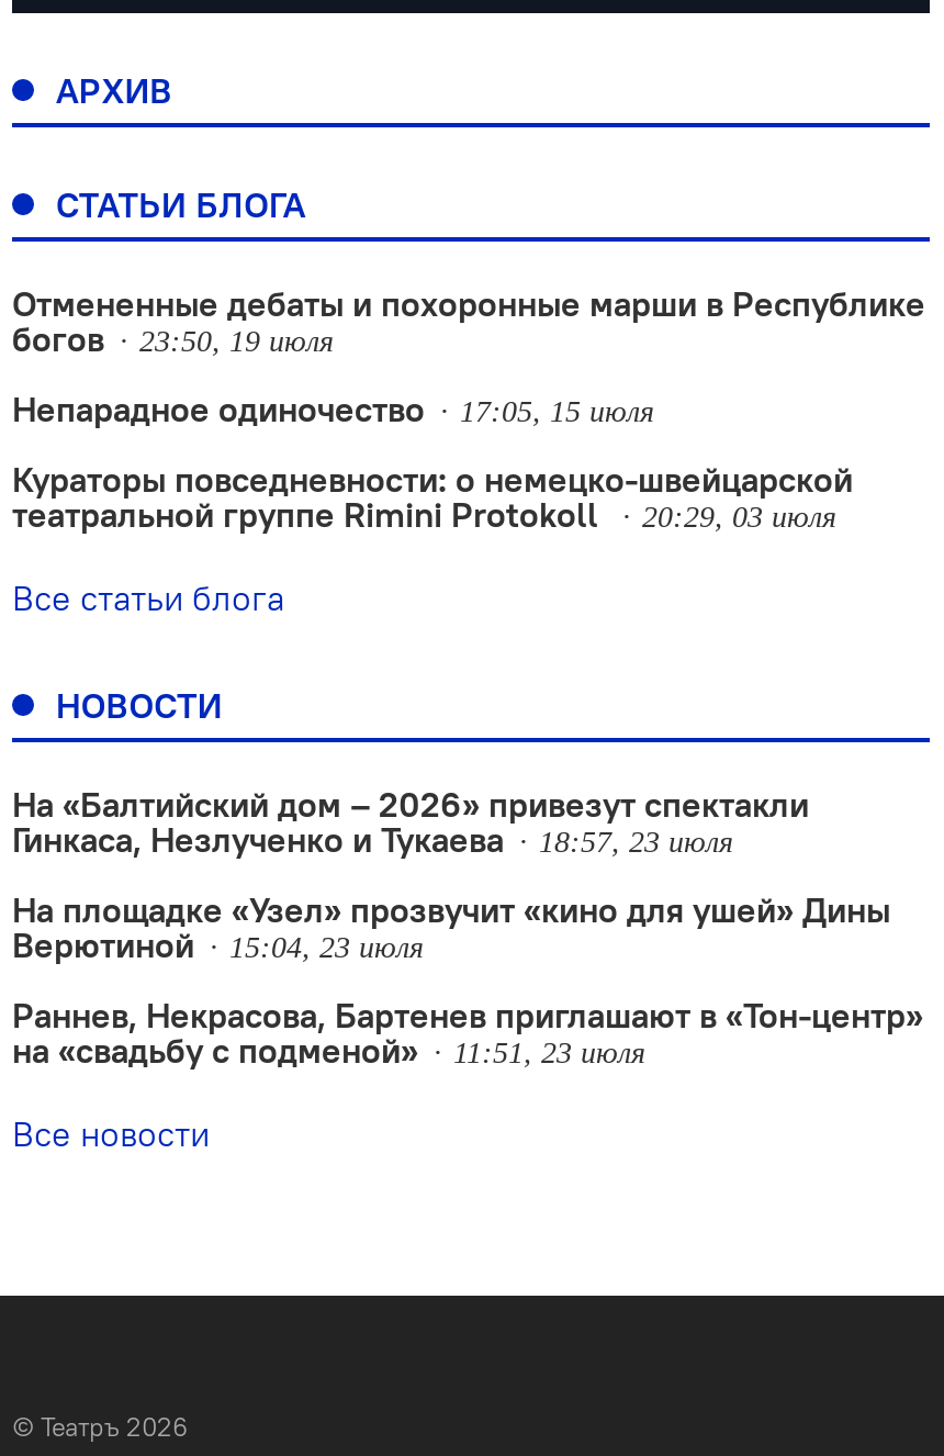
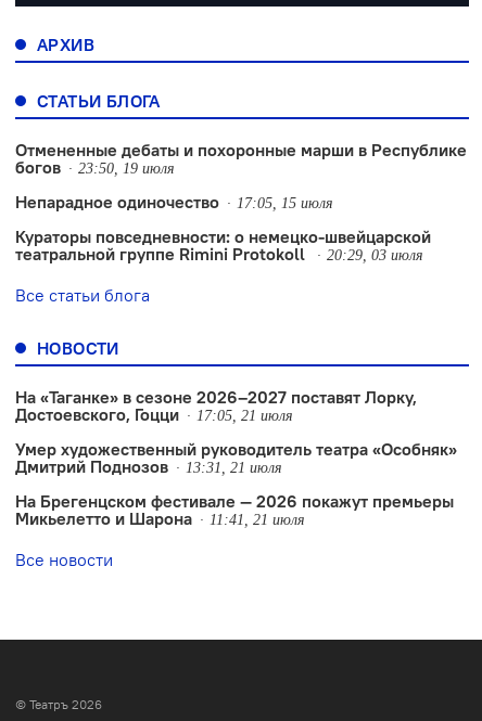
[12,782,809,861] На «Балтийский дом – 2026» привезут спектакли | Гинкаса, Незлученко и Тукаева | 18:57, 23 июля -> [15,386,417,425] На «Таганке» в сезоне 2026–2027 поставят Лорку, | Достоевского, Гоцци | 17:05, 21 июля
[12,887,890,966] На площадке «Узел» прозвучит «кино для ушей» Дины | Верютиной | 15:04, 23 июля -> [15,438,457,477] Умер художественный руководитель театра «Особняк» | Дмитрий Поднозов | 13:31, 21 июля
[12,993,923,1072] Раннев, Некрасова, Бартенев приглашают в «Тон-центр» | на «свадьбу с подменой» | 11:51, 23 июля -> [15,490,454,529] На Брегенцском фестивале — 2026 покажут премьеры | Микьелетто и Шарона | 11:41, 21 июля

